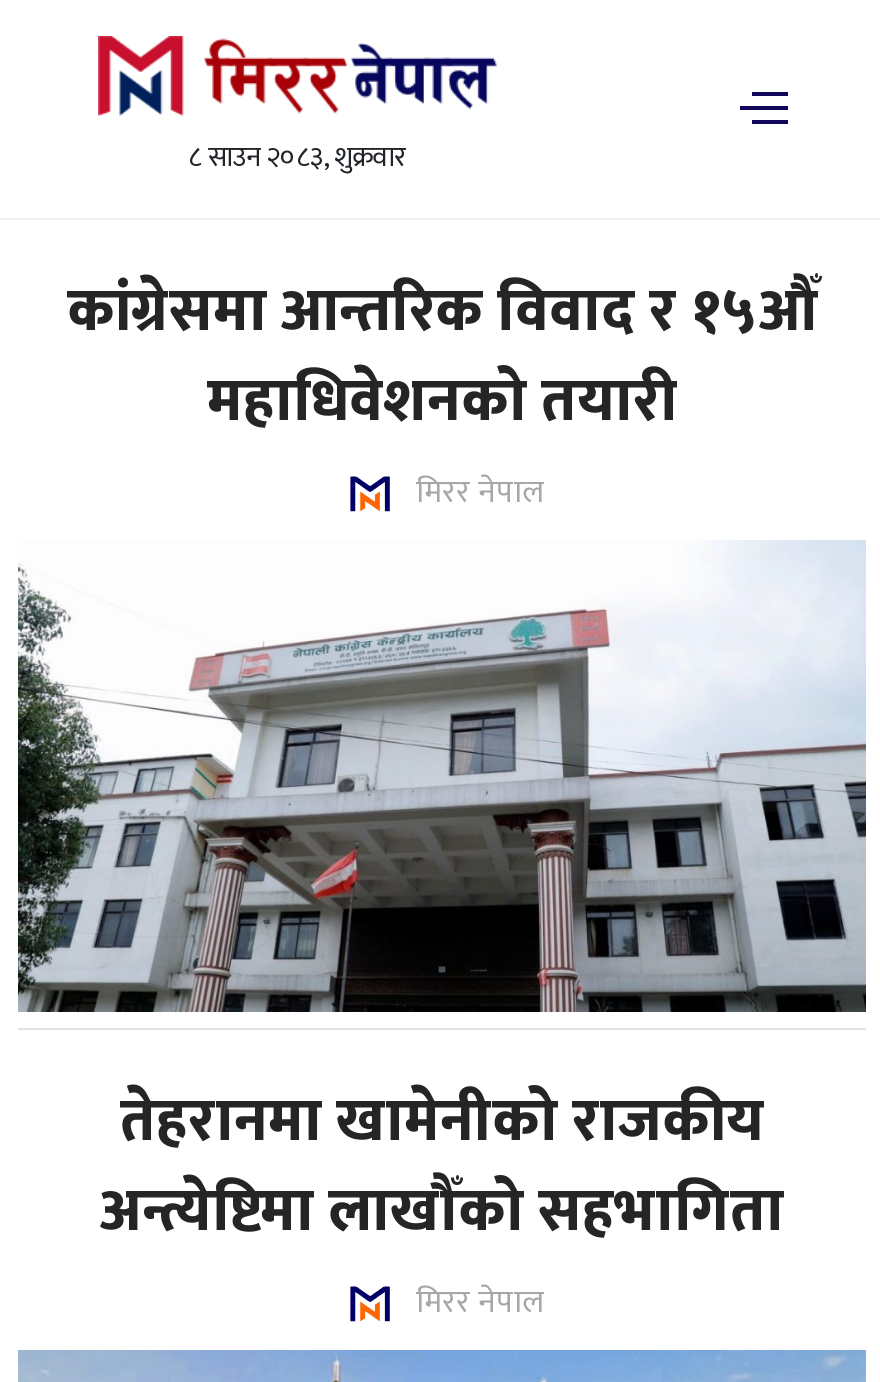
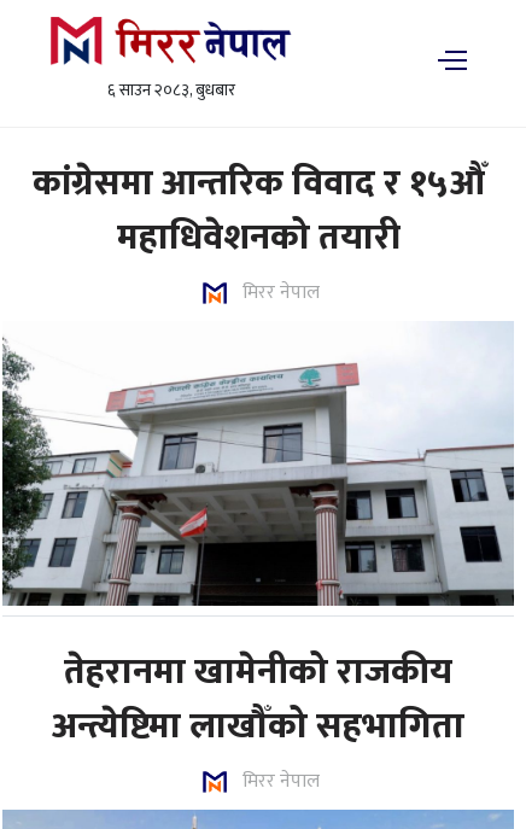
[188,134,406,180] ८ साउन २०८३, शुक्रवार -> [107,76,235,104] ६ साउन २०८३, बुधबार

